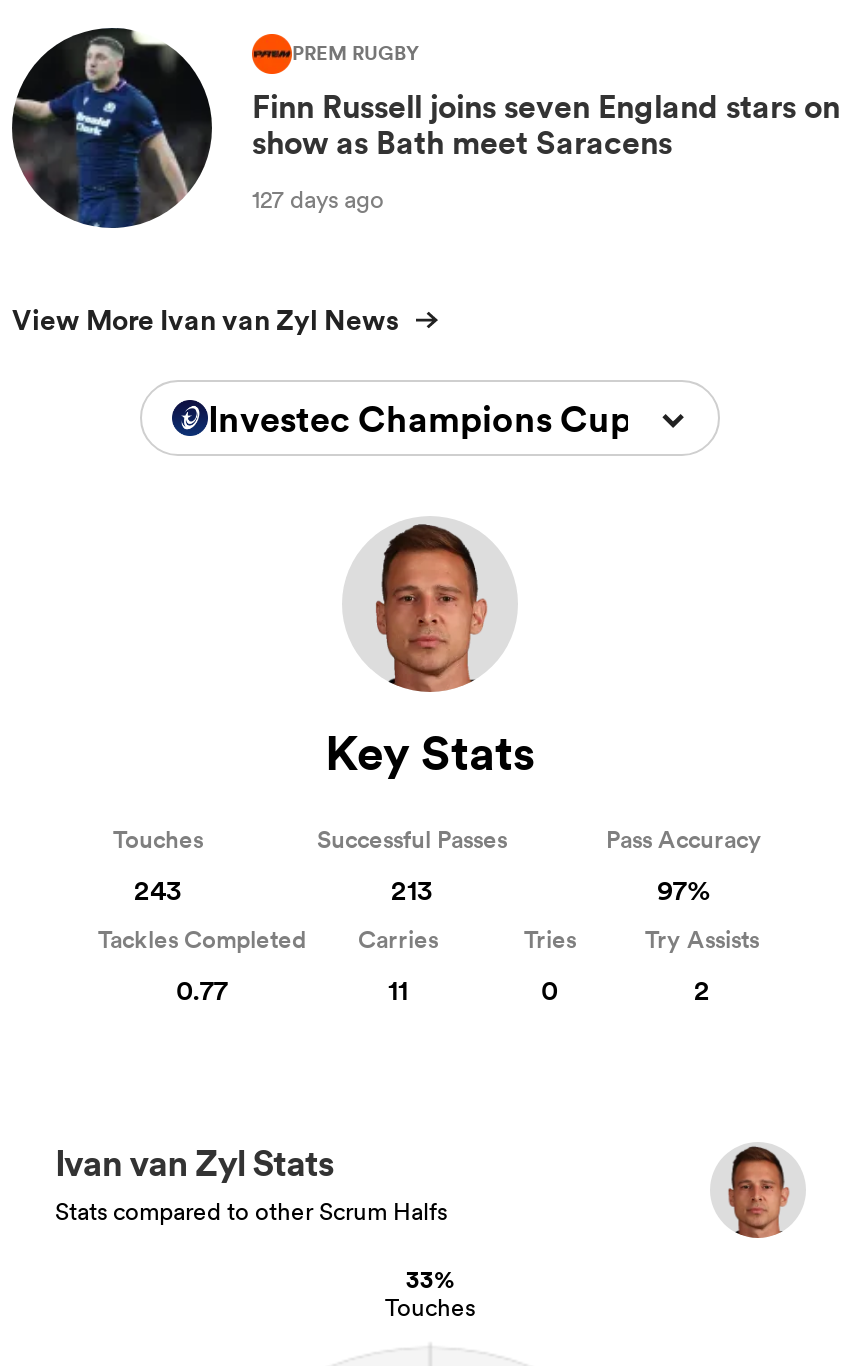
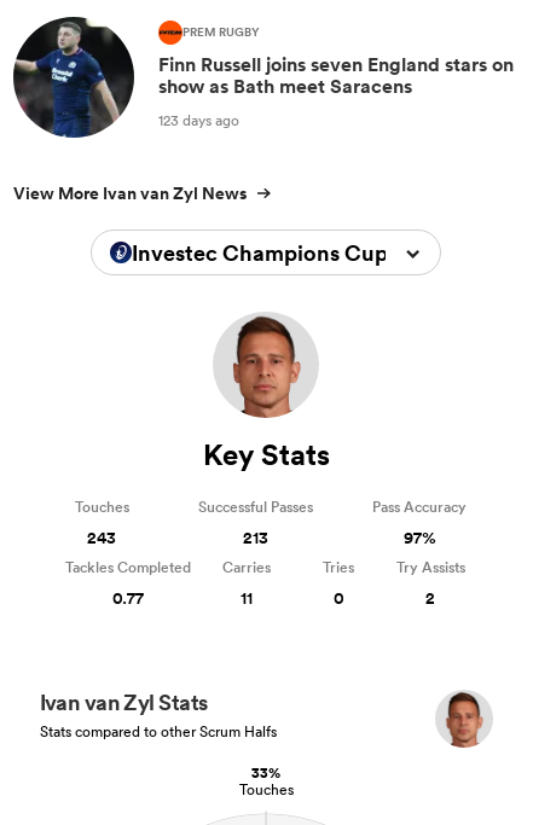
[252,181,384,215] 127 days ago -> [158,109,239,130] 123 days ago

